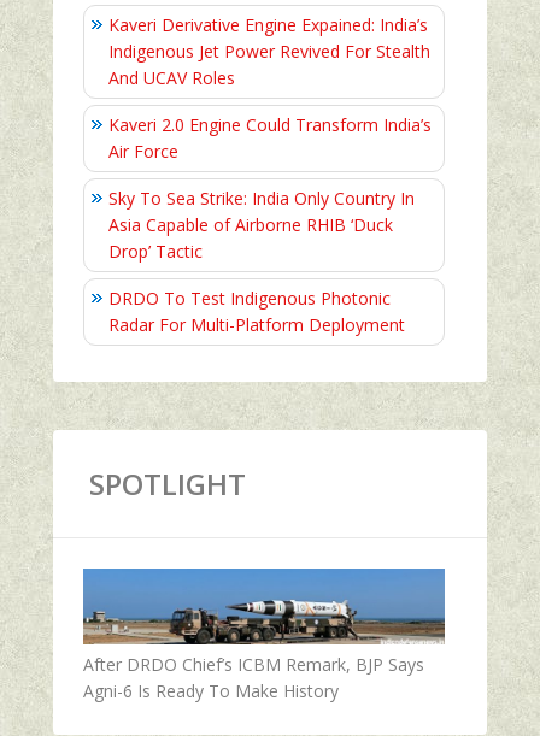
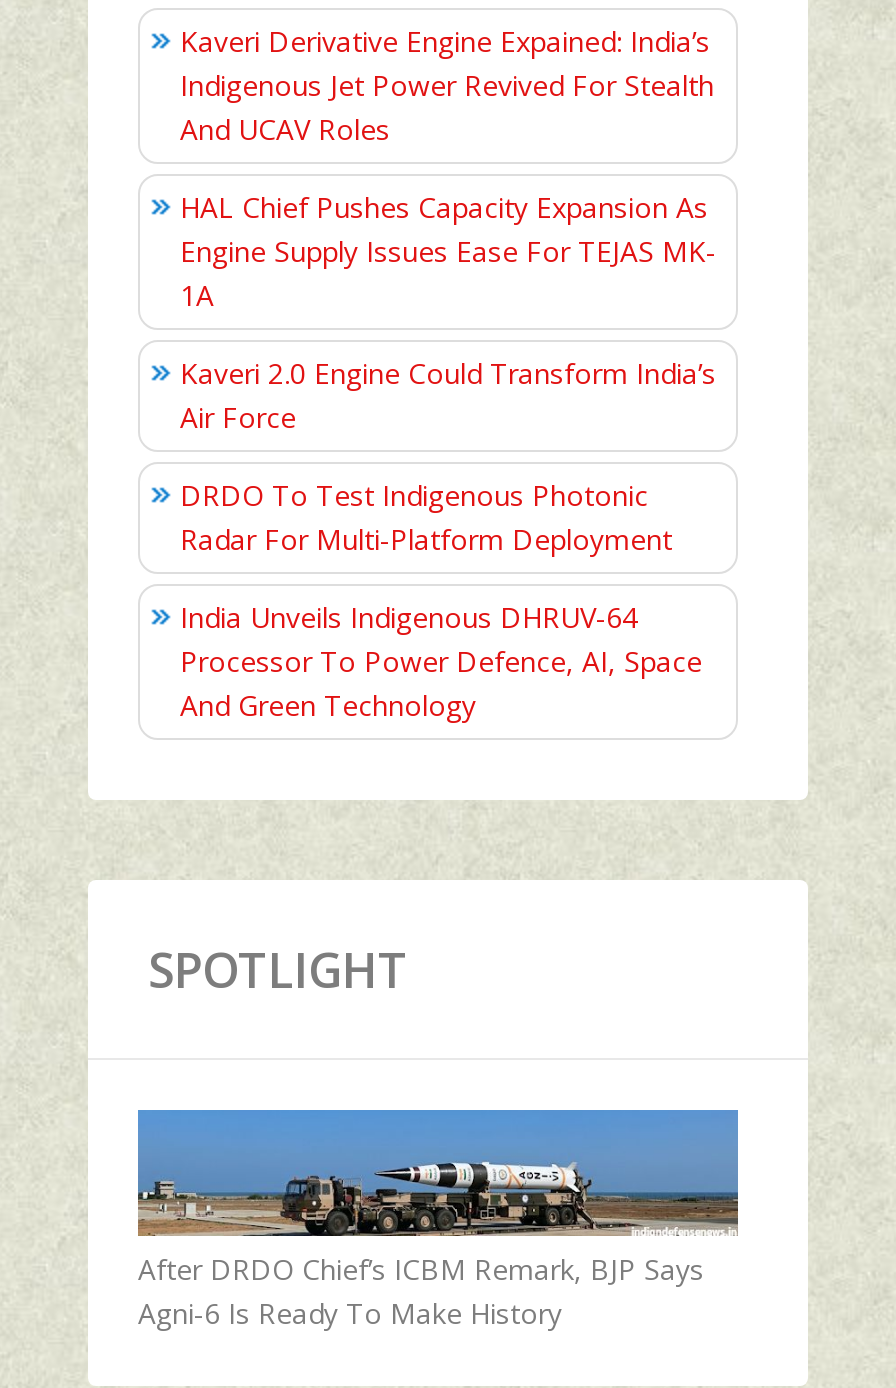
none -> [180,188,716,314] HAL Chief Pushes Capacity Expansion As | Engine Supply Issues Ease For TEJAS MK- | 1A
[108,187,415,263] Sky To Sea Strike: India Only Country In | Asia Capable of Airborne RHIB ‘Duck | Drop’ Tactic -> none
none -> [180,598,702,724] India Unveils Indigenous DHRUV-64 | Processor To Power Defence, AI, Space | And Green Technology

